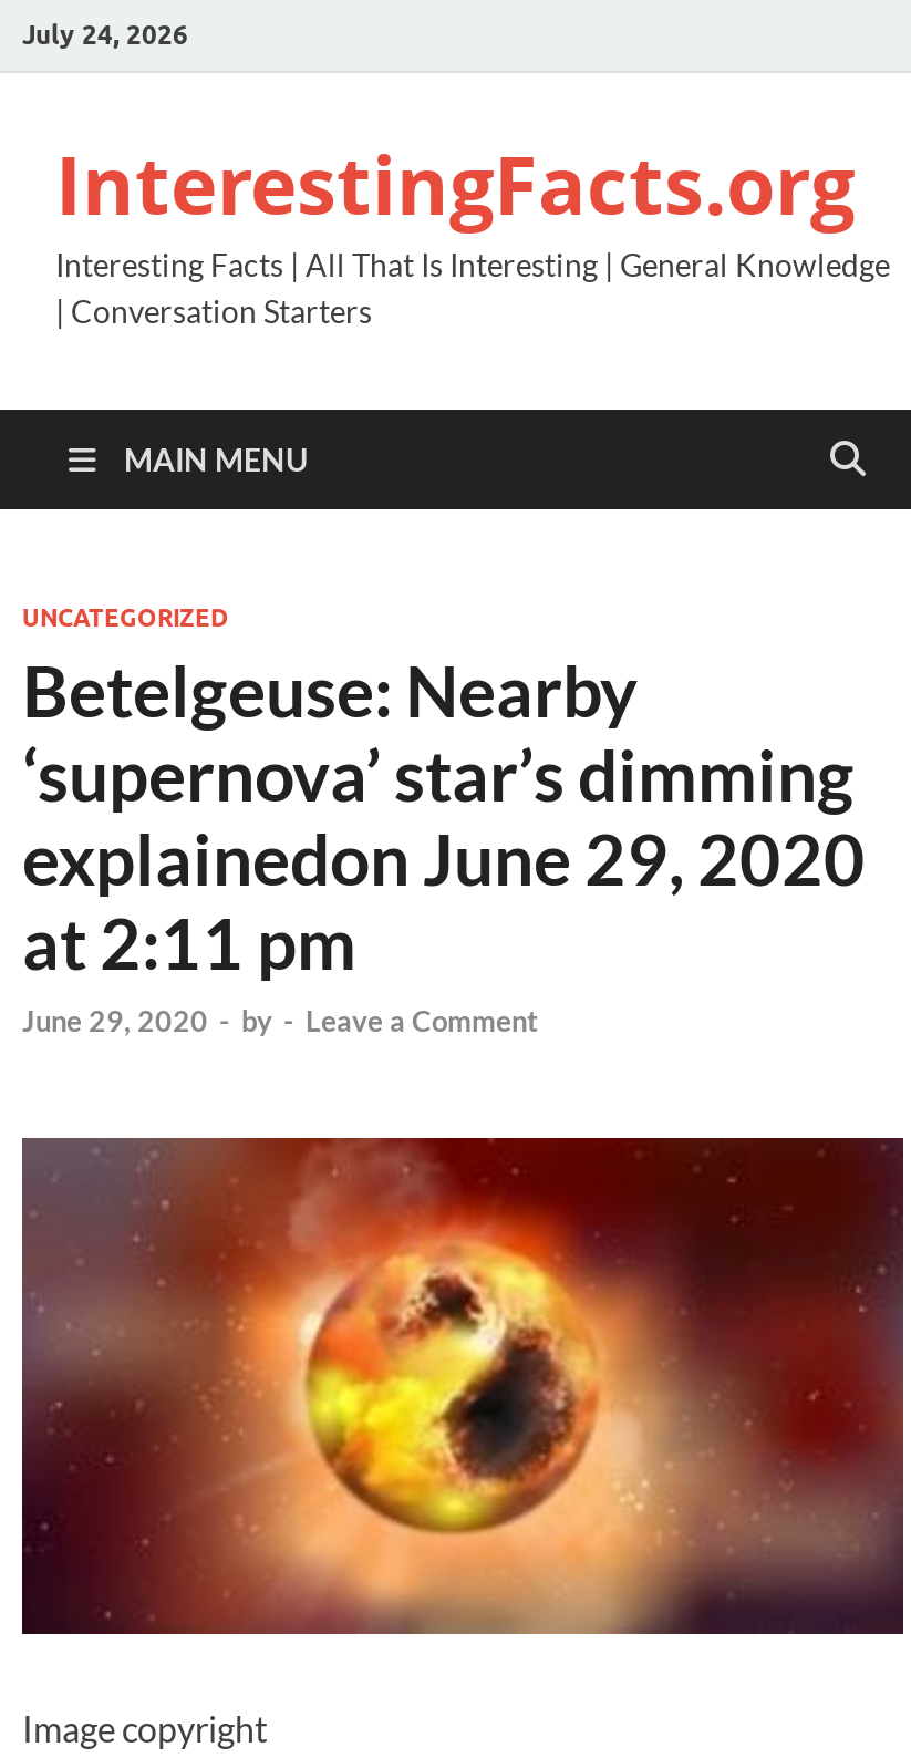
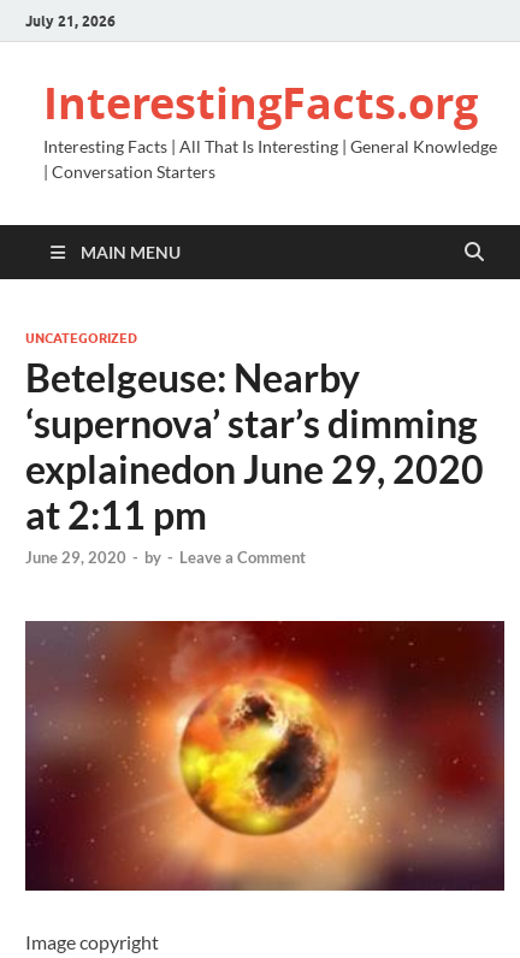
[22,17,188,50] July 24, 2026 -> [25,11,116,29] July 21, 2026

